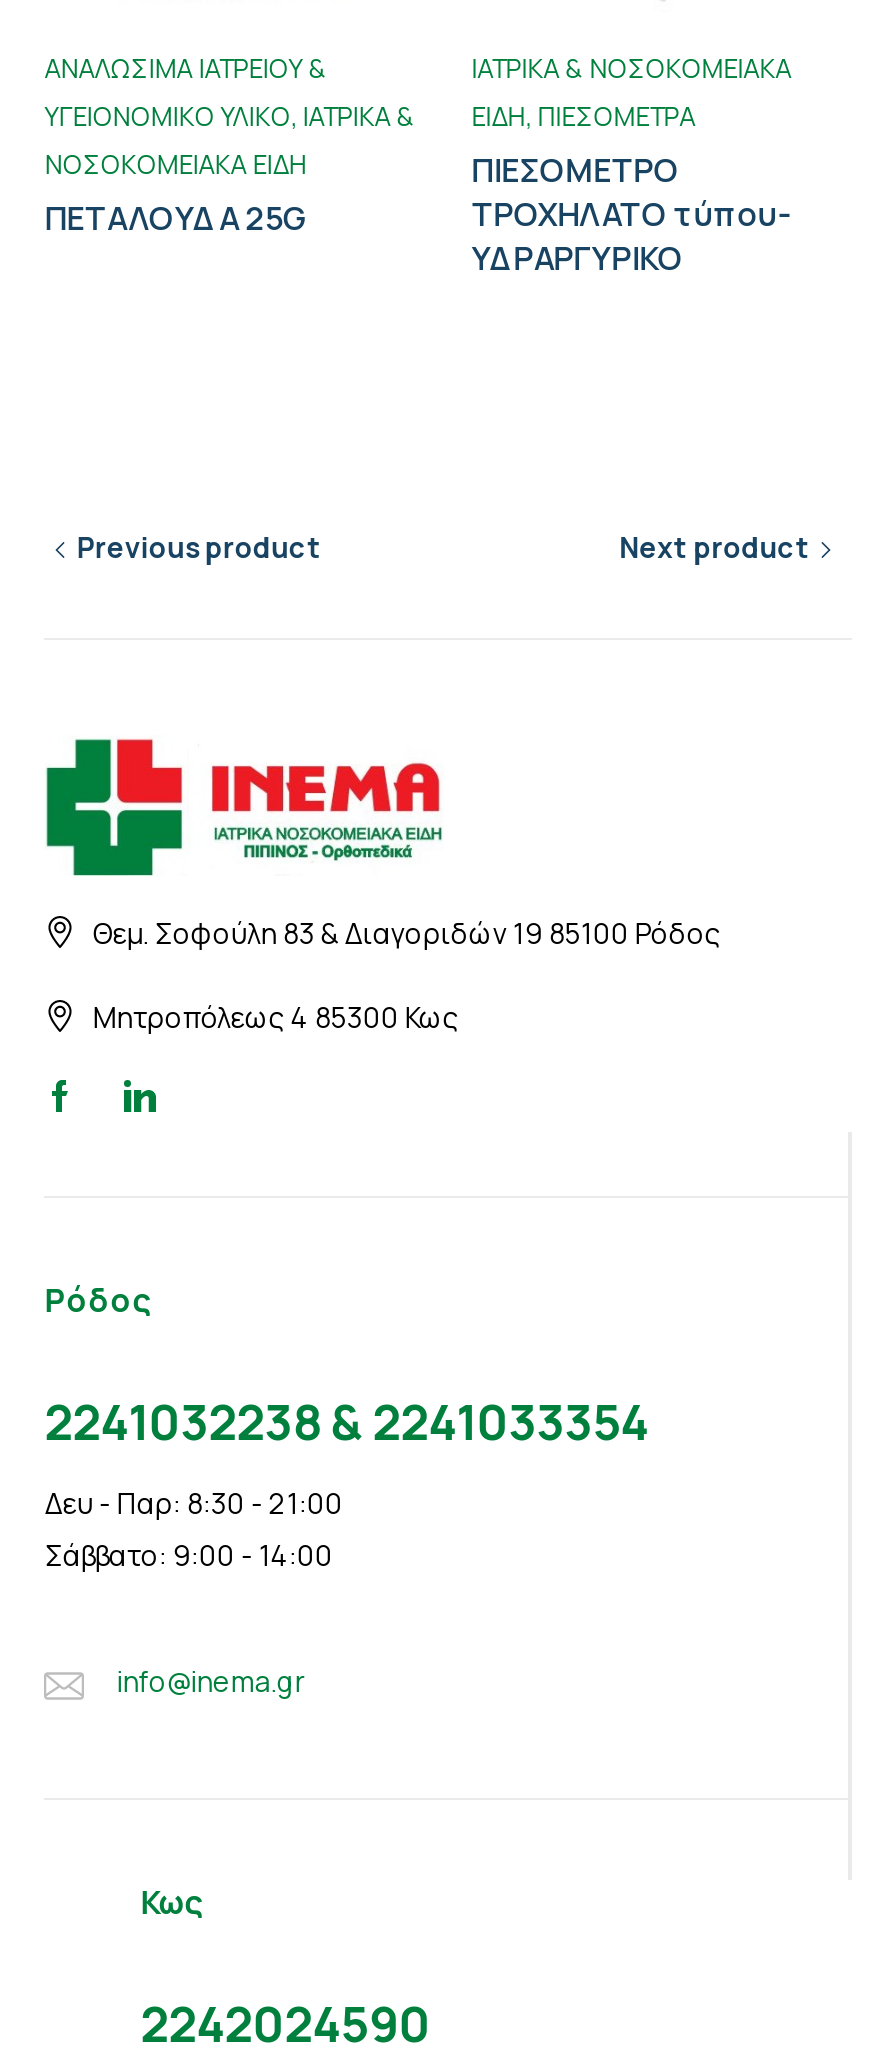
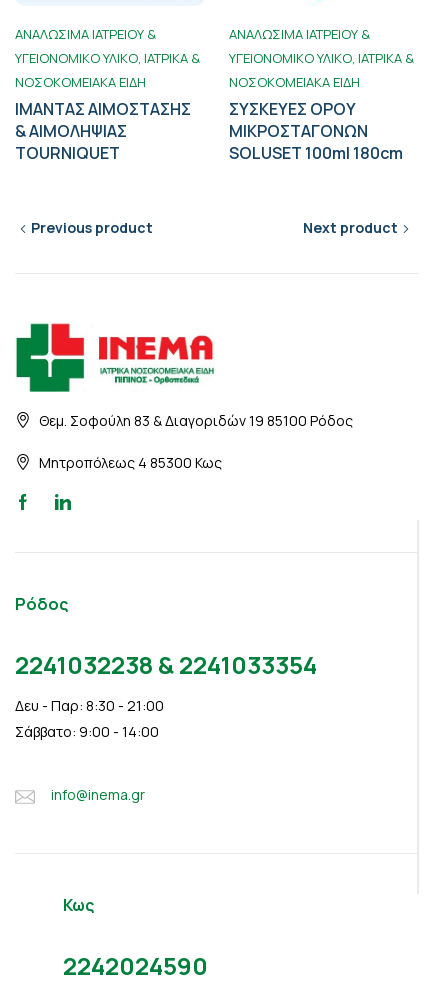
[472,50,792,280] ΙΑΤΡΙΚΑ & ΝΟΣΟΚΟΜΕΙΑΚΑ | ΕΙΔΗ ΠΙΕΣΟΜΕΤΡΑ | ΠΙΕΣΟΜΕΤΡΟ | ΤΡΟΧΗΛΑΤΟ τύπου- | ΥΔΡΑΡΓΥΡΙΚΟ -> [229,25,414,164] ΑΝΑΛΩΣΙΜΑ ΙΑΤΡΕΙΟΥ & | ΥΓΕΙΟΝΟΜΙΚΟ ΥΛΙΚΟ ΙΑΤΡΙΚΑ & | ΝΟΣΟΚΟΜΕΙΑΚΑ ΕΙΔΗ | ΣΥΣΚΕΥΕΣ ΟΡΟΥ | ΜΙΚΡΟΣΤΑΓΟΝΩΝ | SOLUSET 100ml 180cm
[45,196,309,240] ΠΕΤΑΛΟΥΔΑ 25G -> [15,98,191,164] ΙΜΑΝΤΑΣ ΑΙΜΟΣΤΑΣΗΣ | & ΑΙΜΟΛΗΨΙΑΣ | TOURNIQUET

